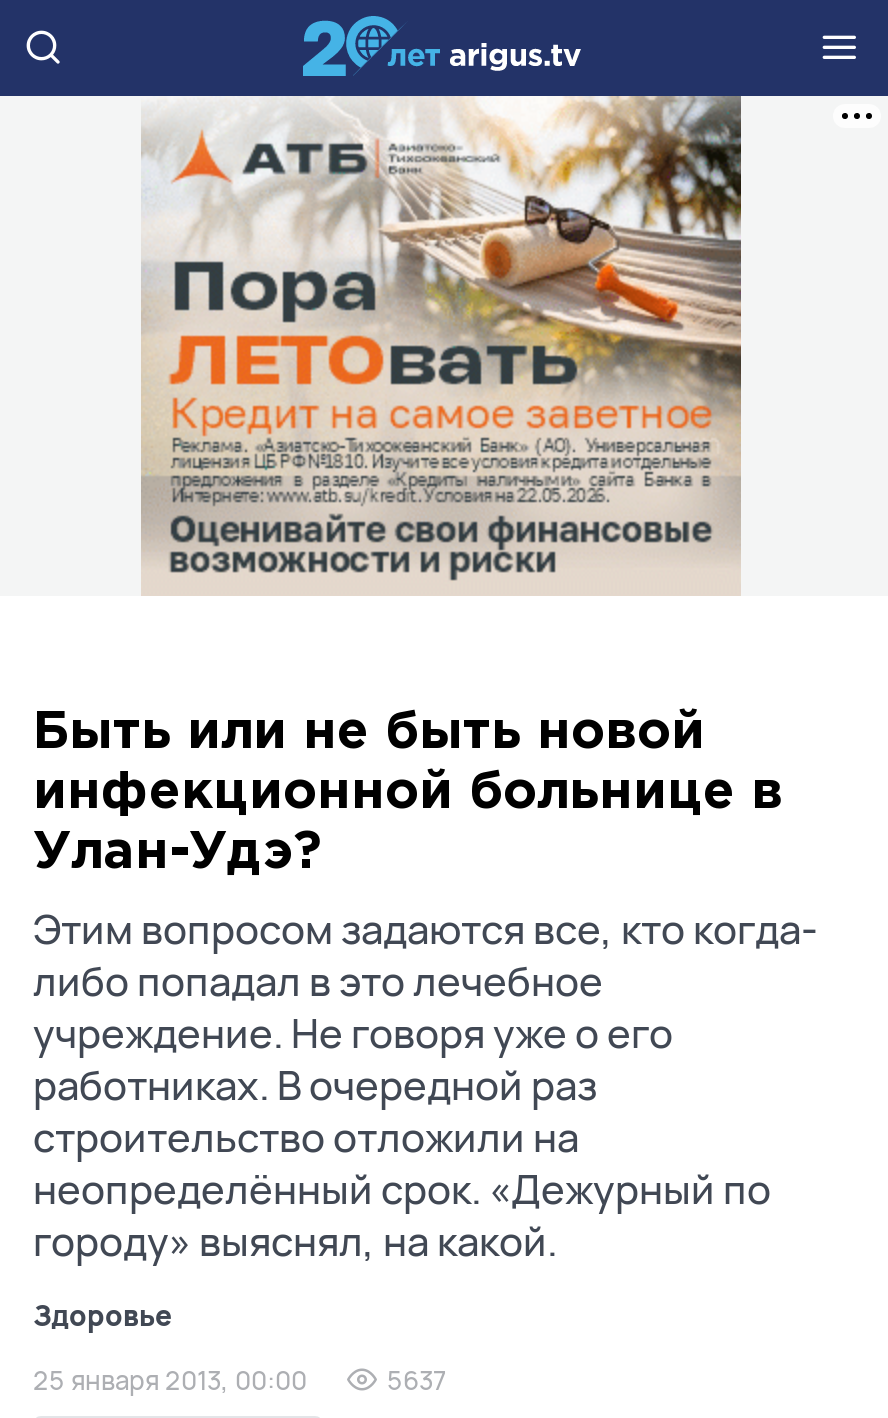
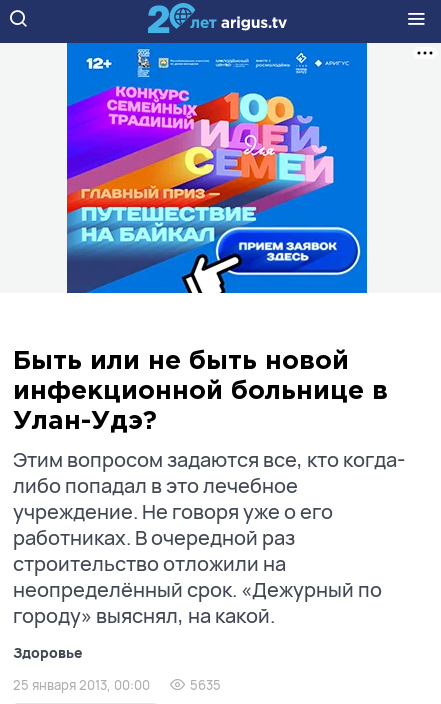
[141,94,743,596] [image] -> [66,42,368,294] [image]
[387,1362,447,1398] 5637 -> [190,676,221,694] 5635

